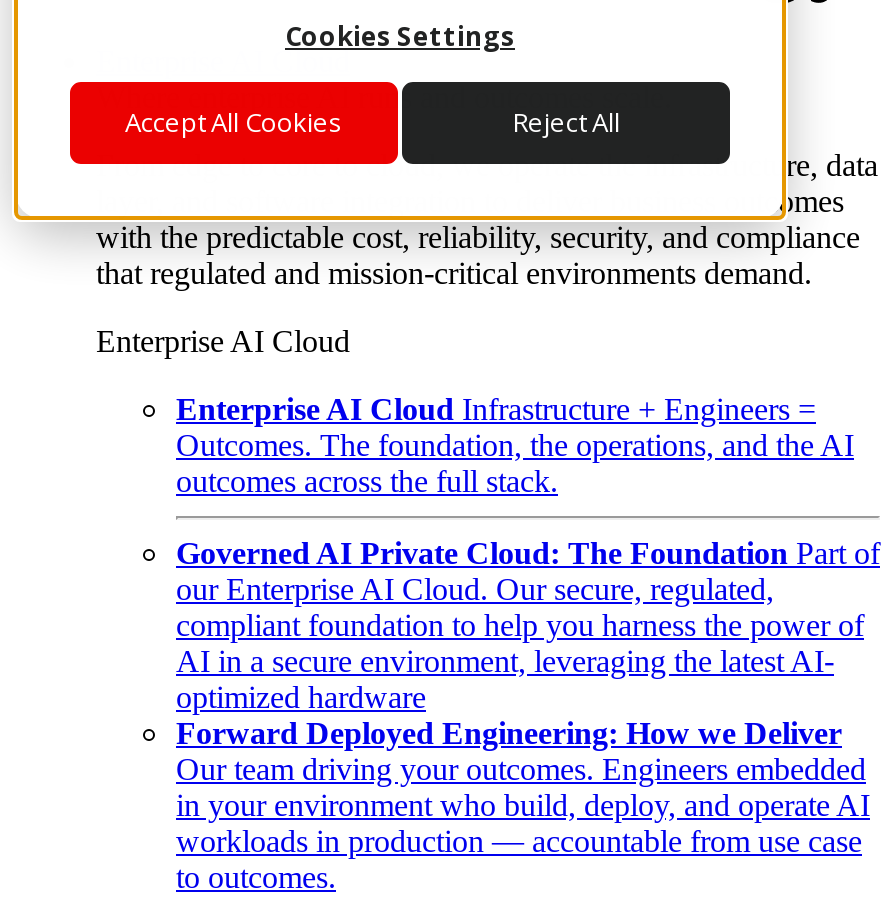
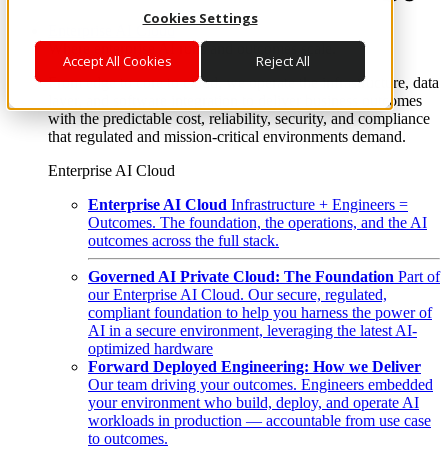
[176,788,870,822] in your environment who build, deploy, and operate AI -> [88,394,419,411] your environment who build, deploy, and operate AI

